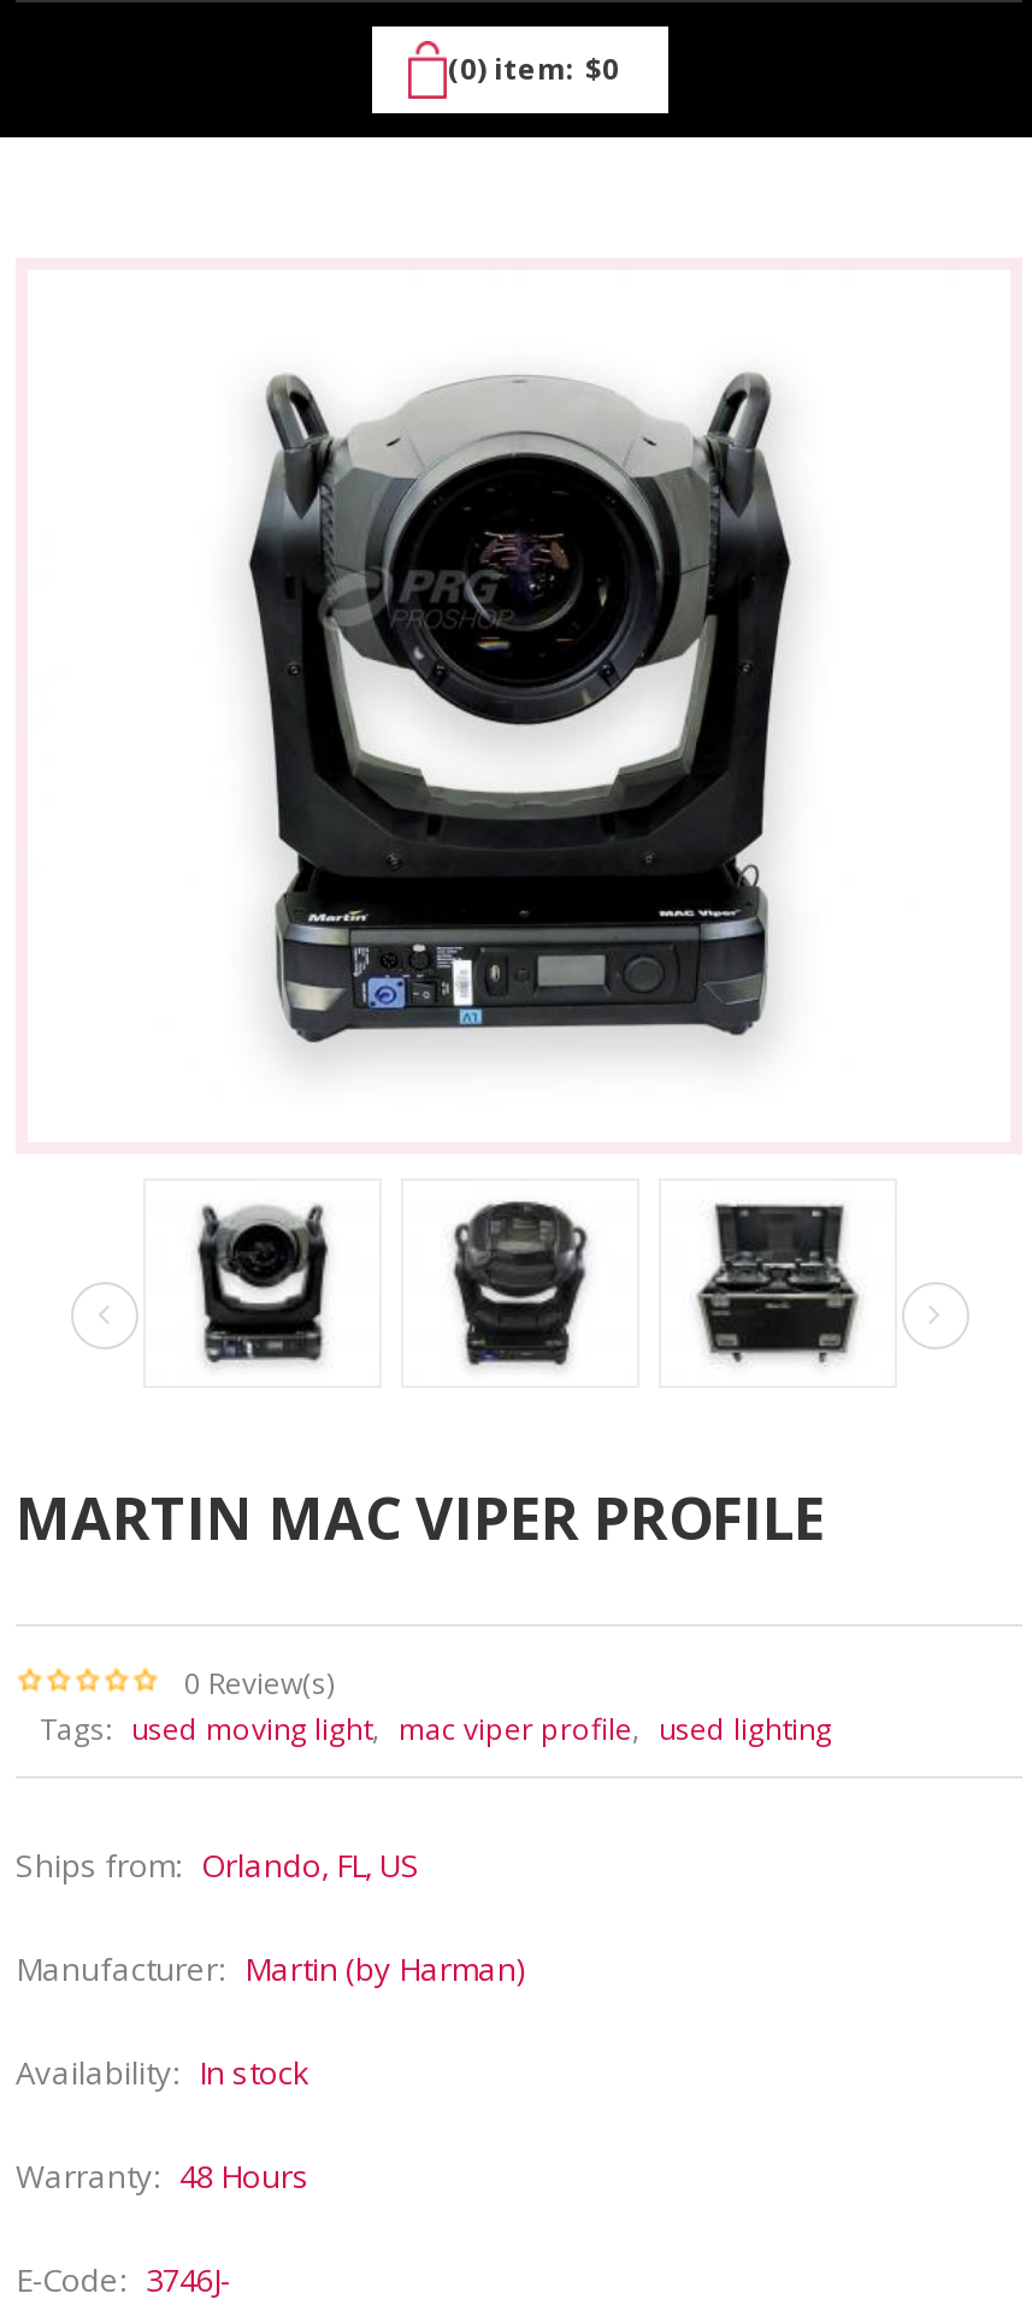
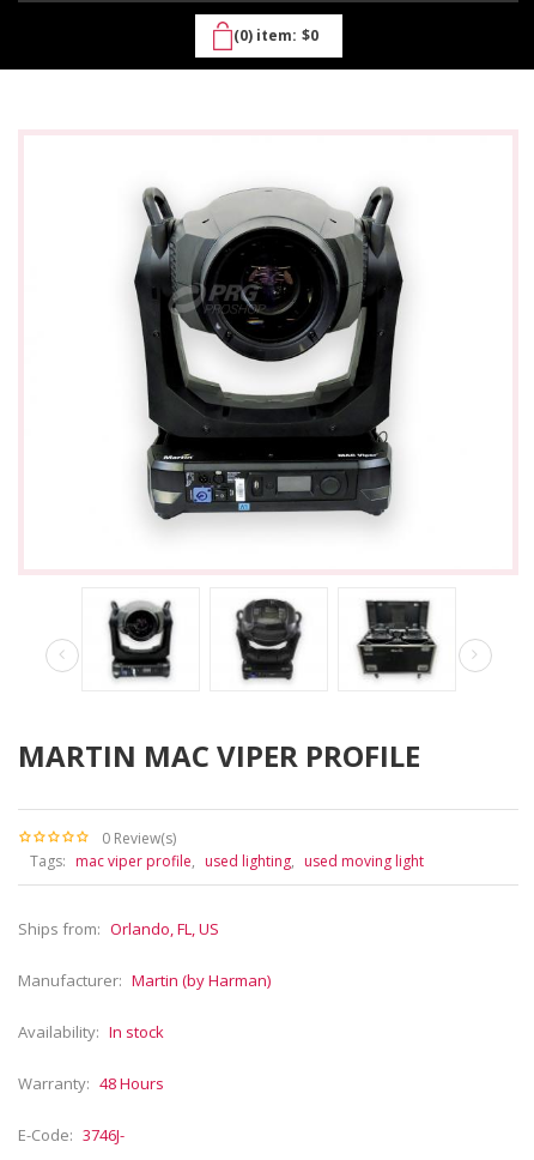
[40,1708,832,1749] Tags: used moving light, mac viper profile, used lighting -> [30,851,424,871] Tags: mac viper profile, used lighting, used moving light

